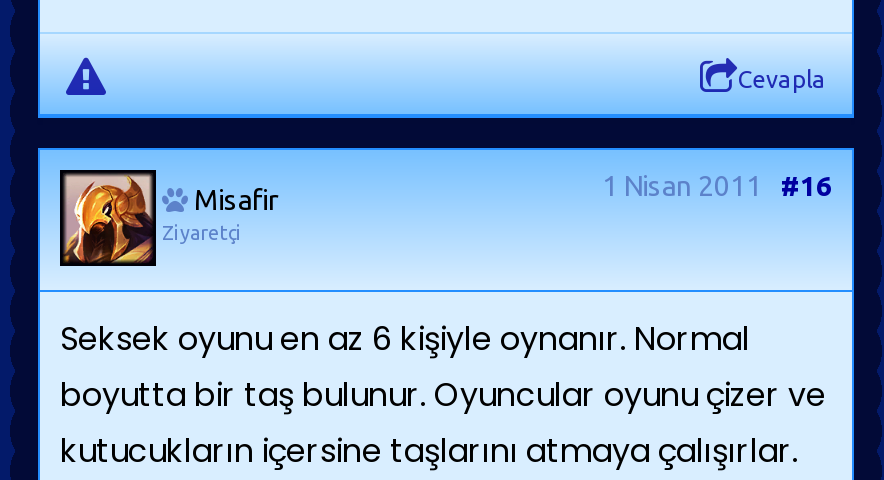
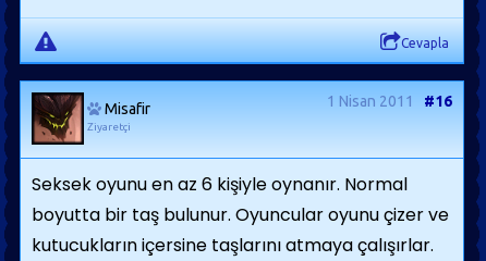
[64,174,154,262] [image] -> [33,94,83,142] [image]

